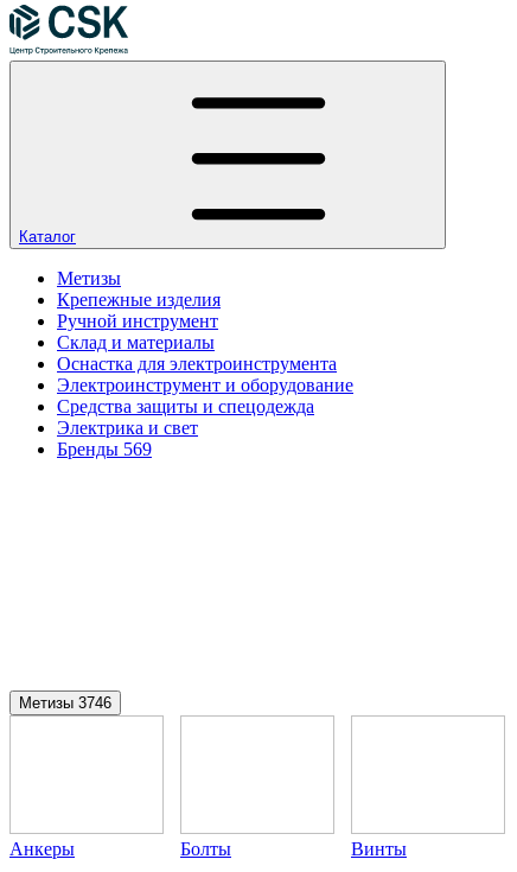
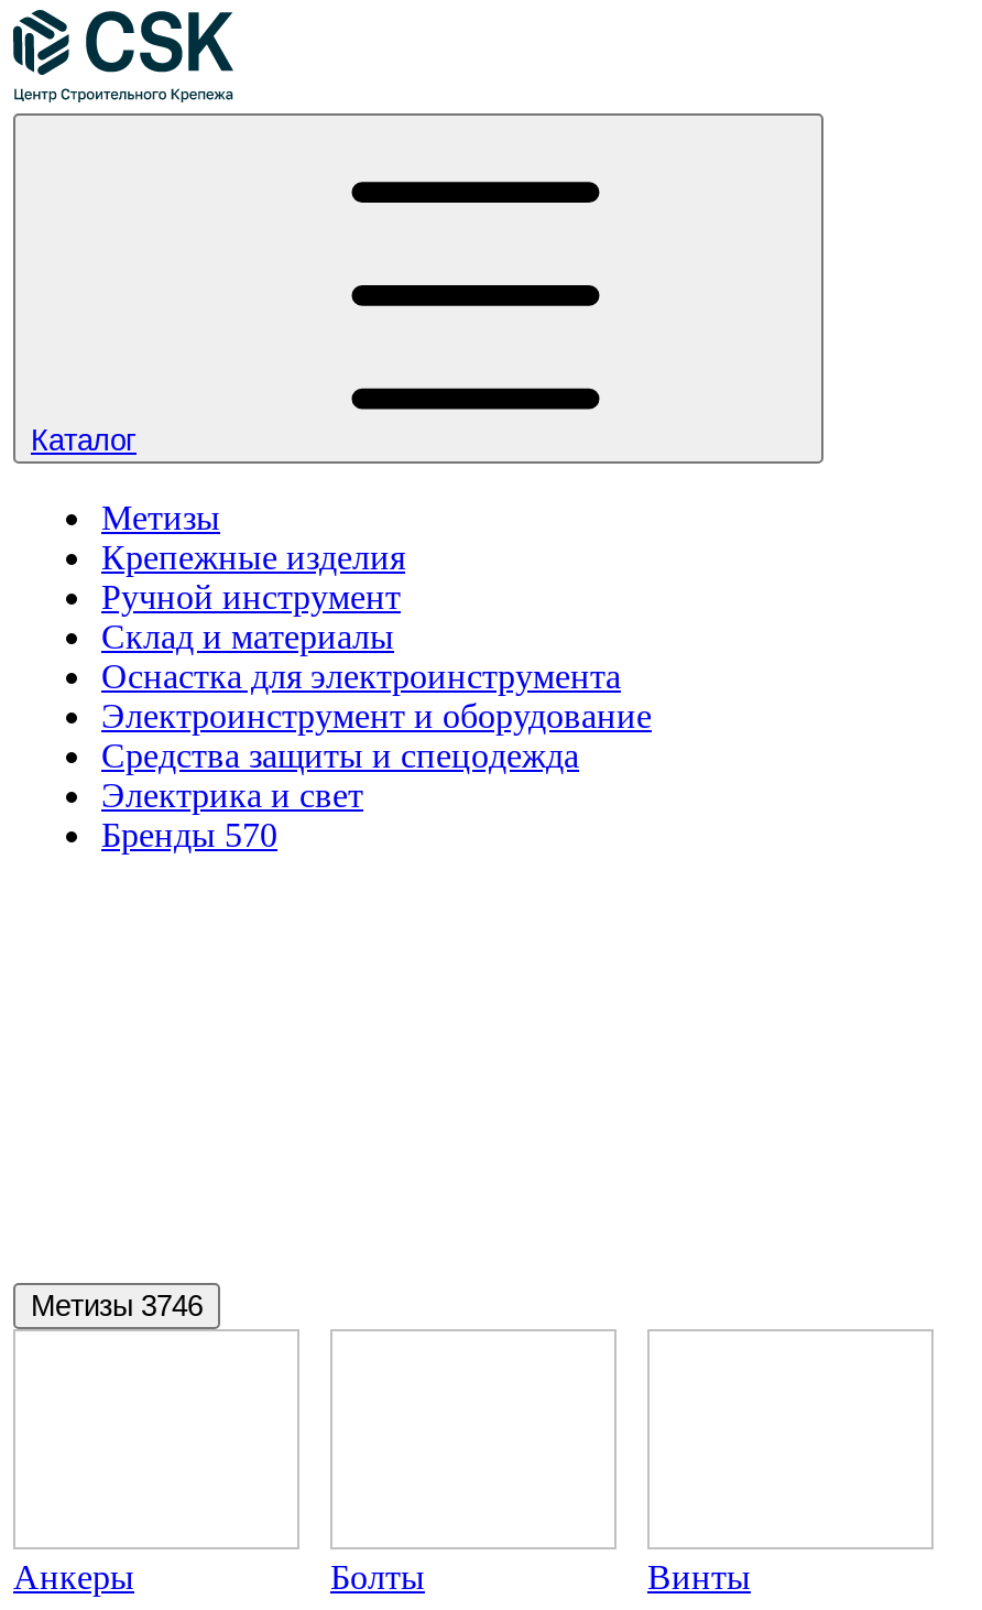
[57,439,152,459] Бренды 569 -> [101,816,277,853] Бренды 570

